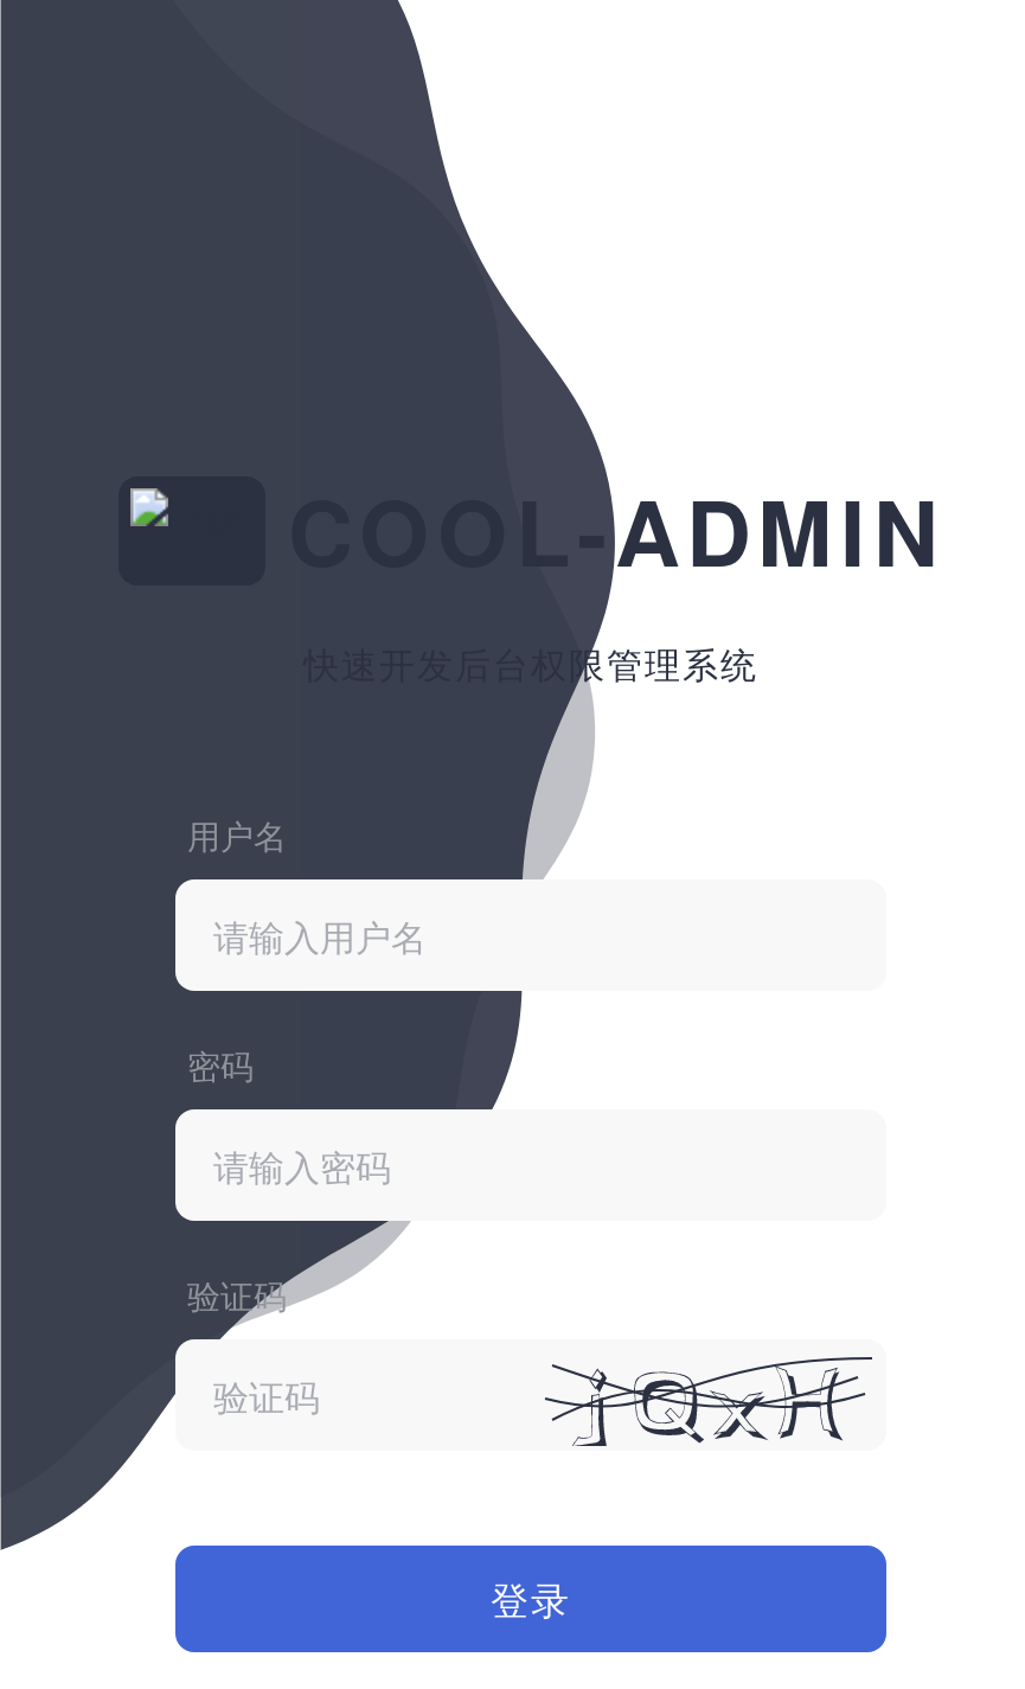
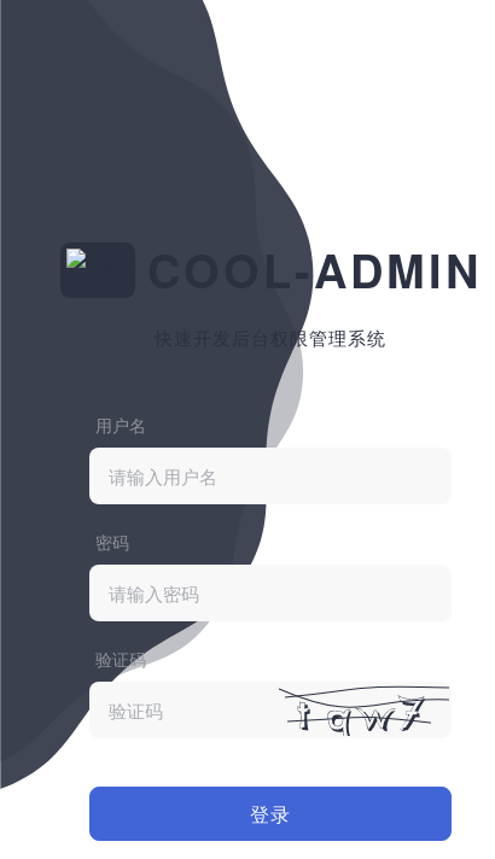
[545,1349,877,1448] [image] -> [278,685,449,737] [image]

